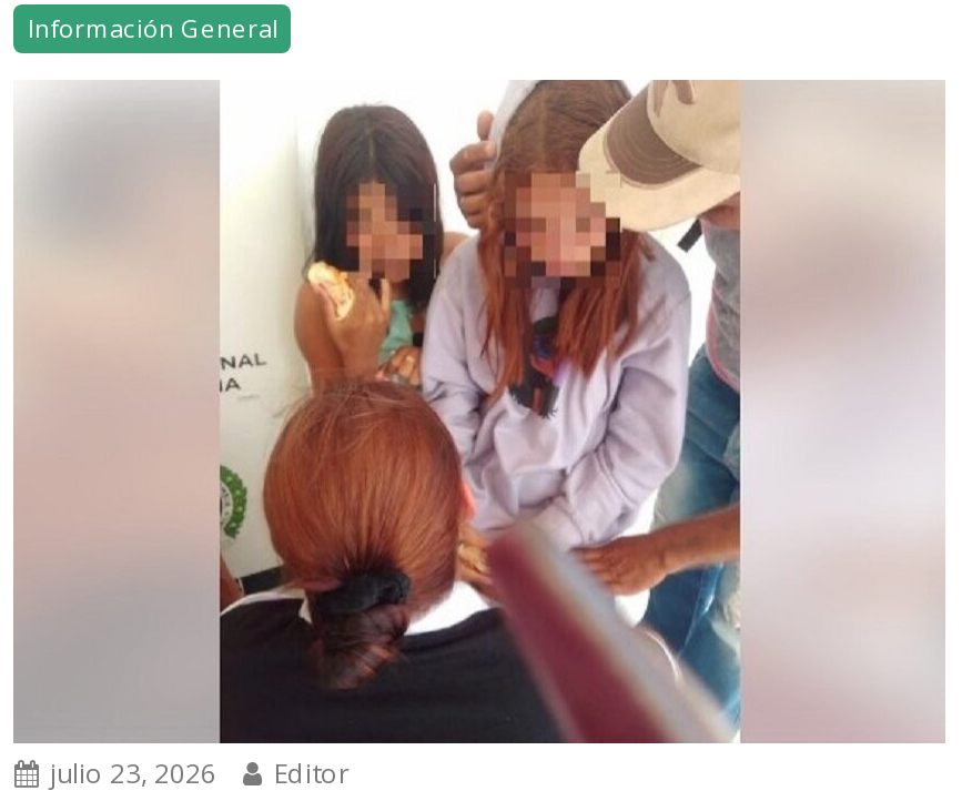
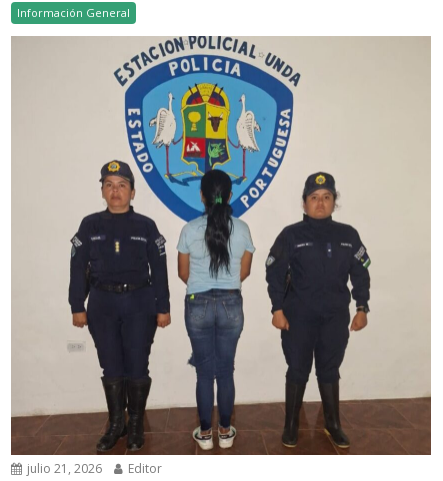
[16,80,943,793] [image] | julio 23, 2026 Editor -> [11,35,432,477] [image] | julio 21, 2026 Editor

